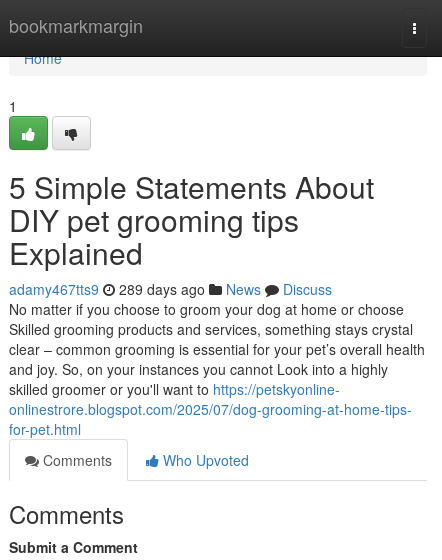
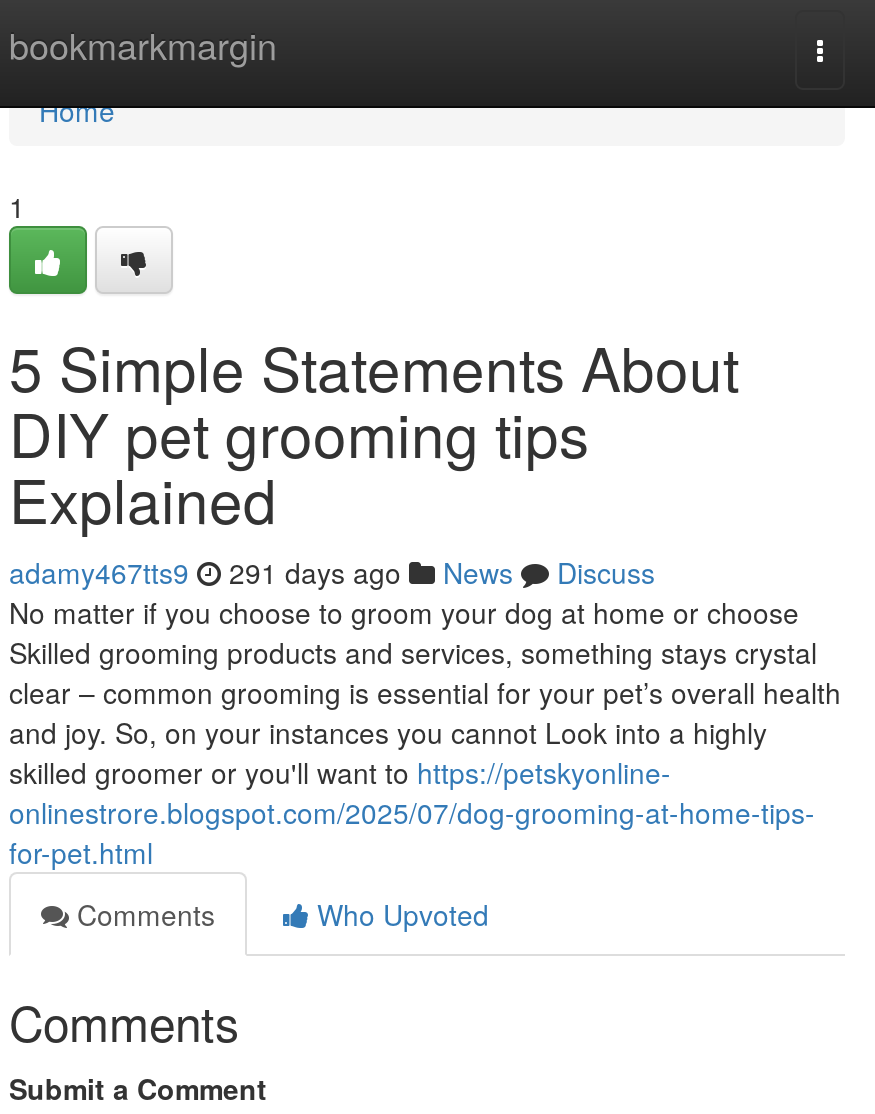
[9,279,332,299] adamy467tts9 289 days ago News Discuss -> [9,552,655,592] adamy467tts9 291 days ago News Discuss

